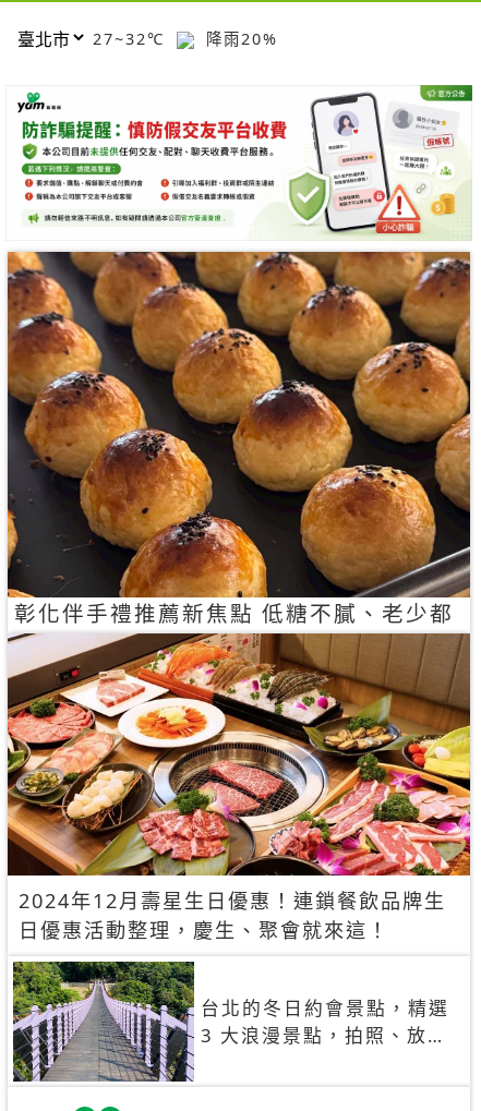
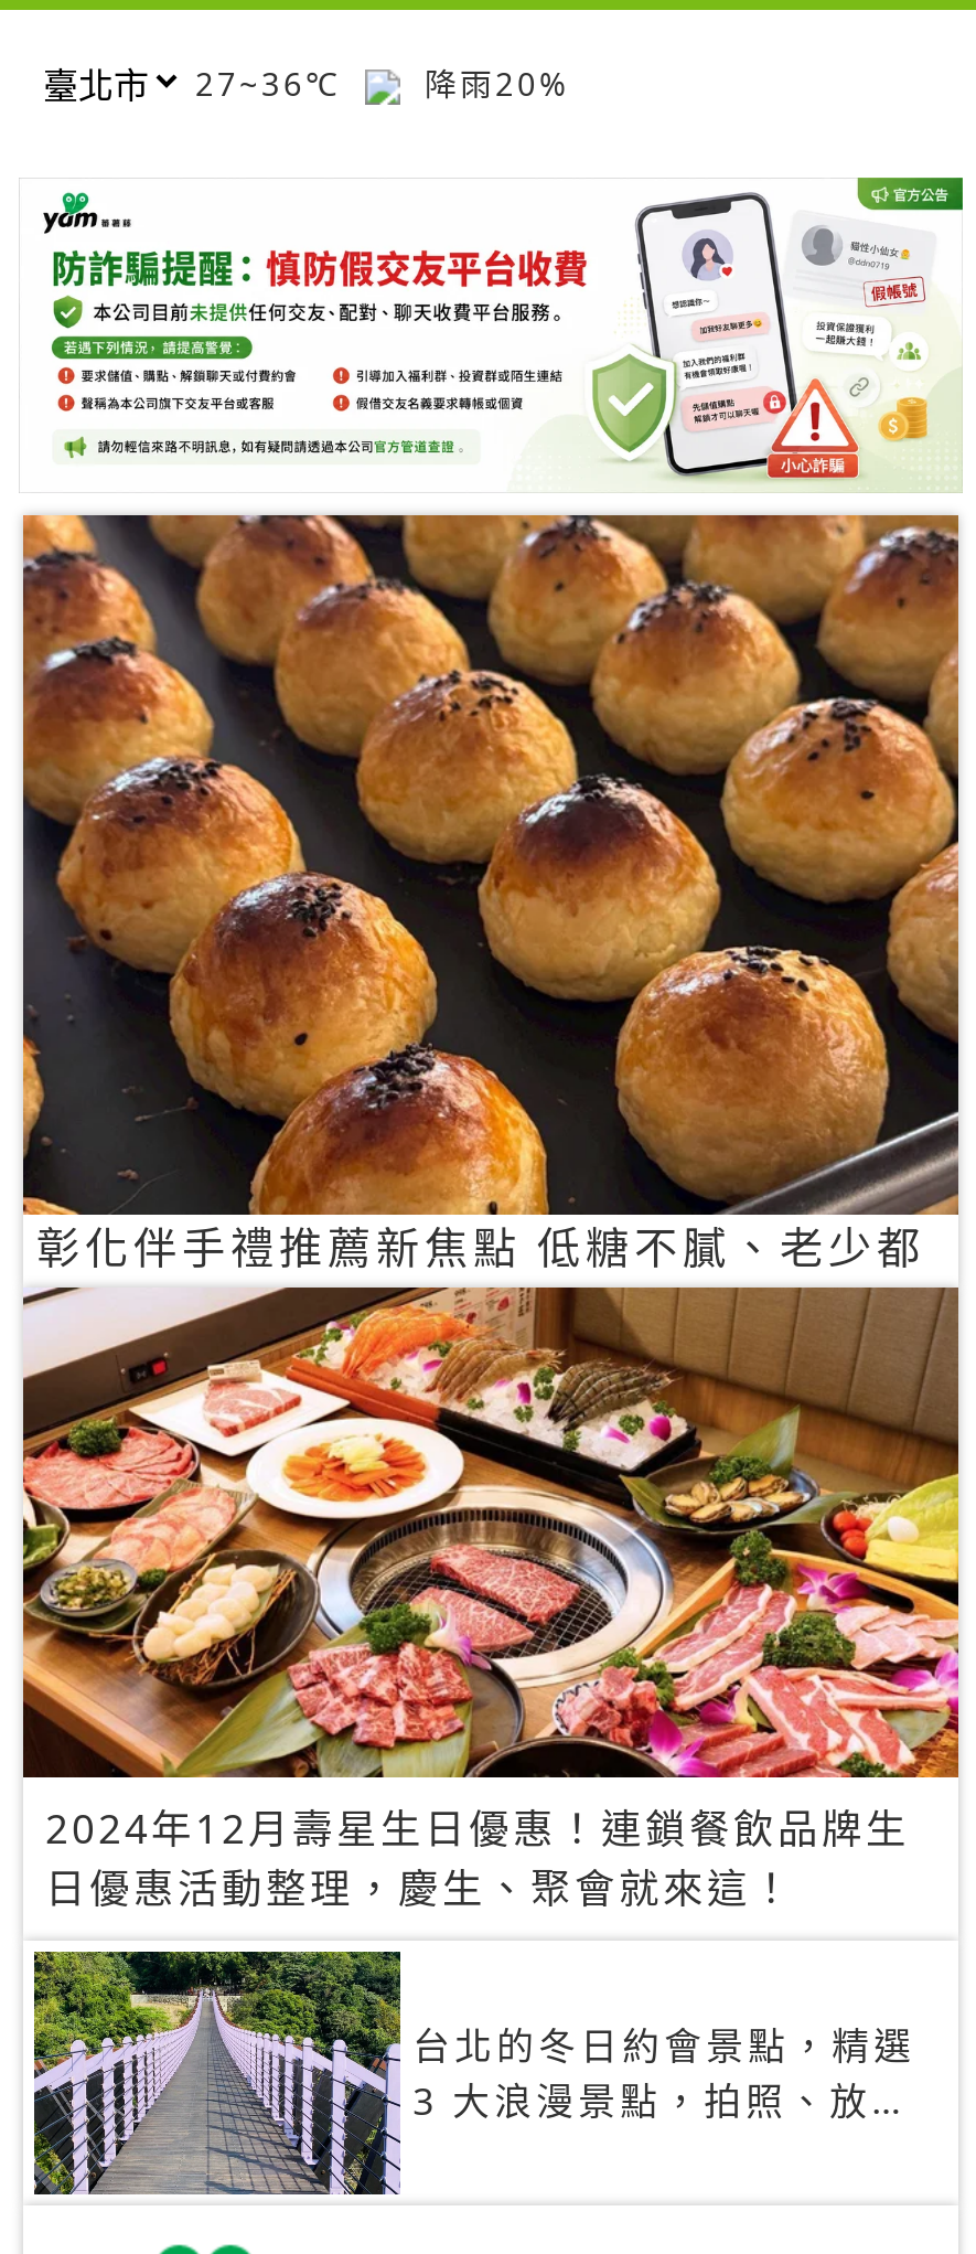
[93,28,278,49] 27~32℃ 降雨20% -> [195,62,570,104] 27~36℃ 降雨20%

